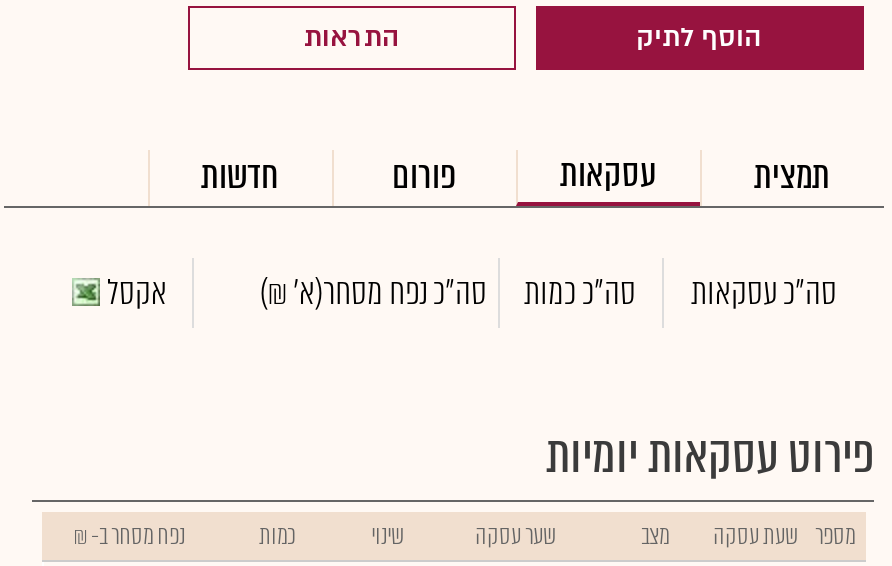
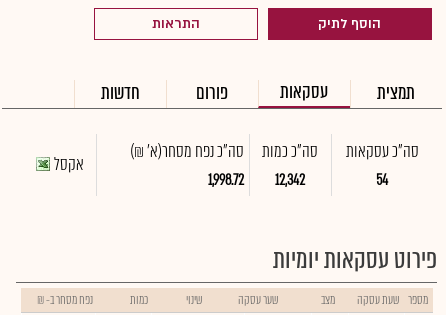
none -> [208,169,244,191] 1,998.72
none -> [275,169,305,191] 12,342
none -> [376,169,388,191] 54

